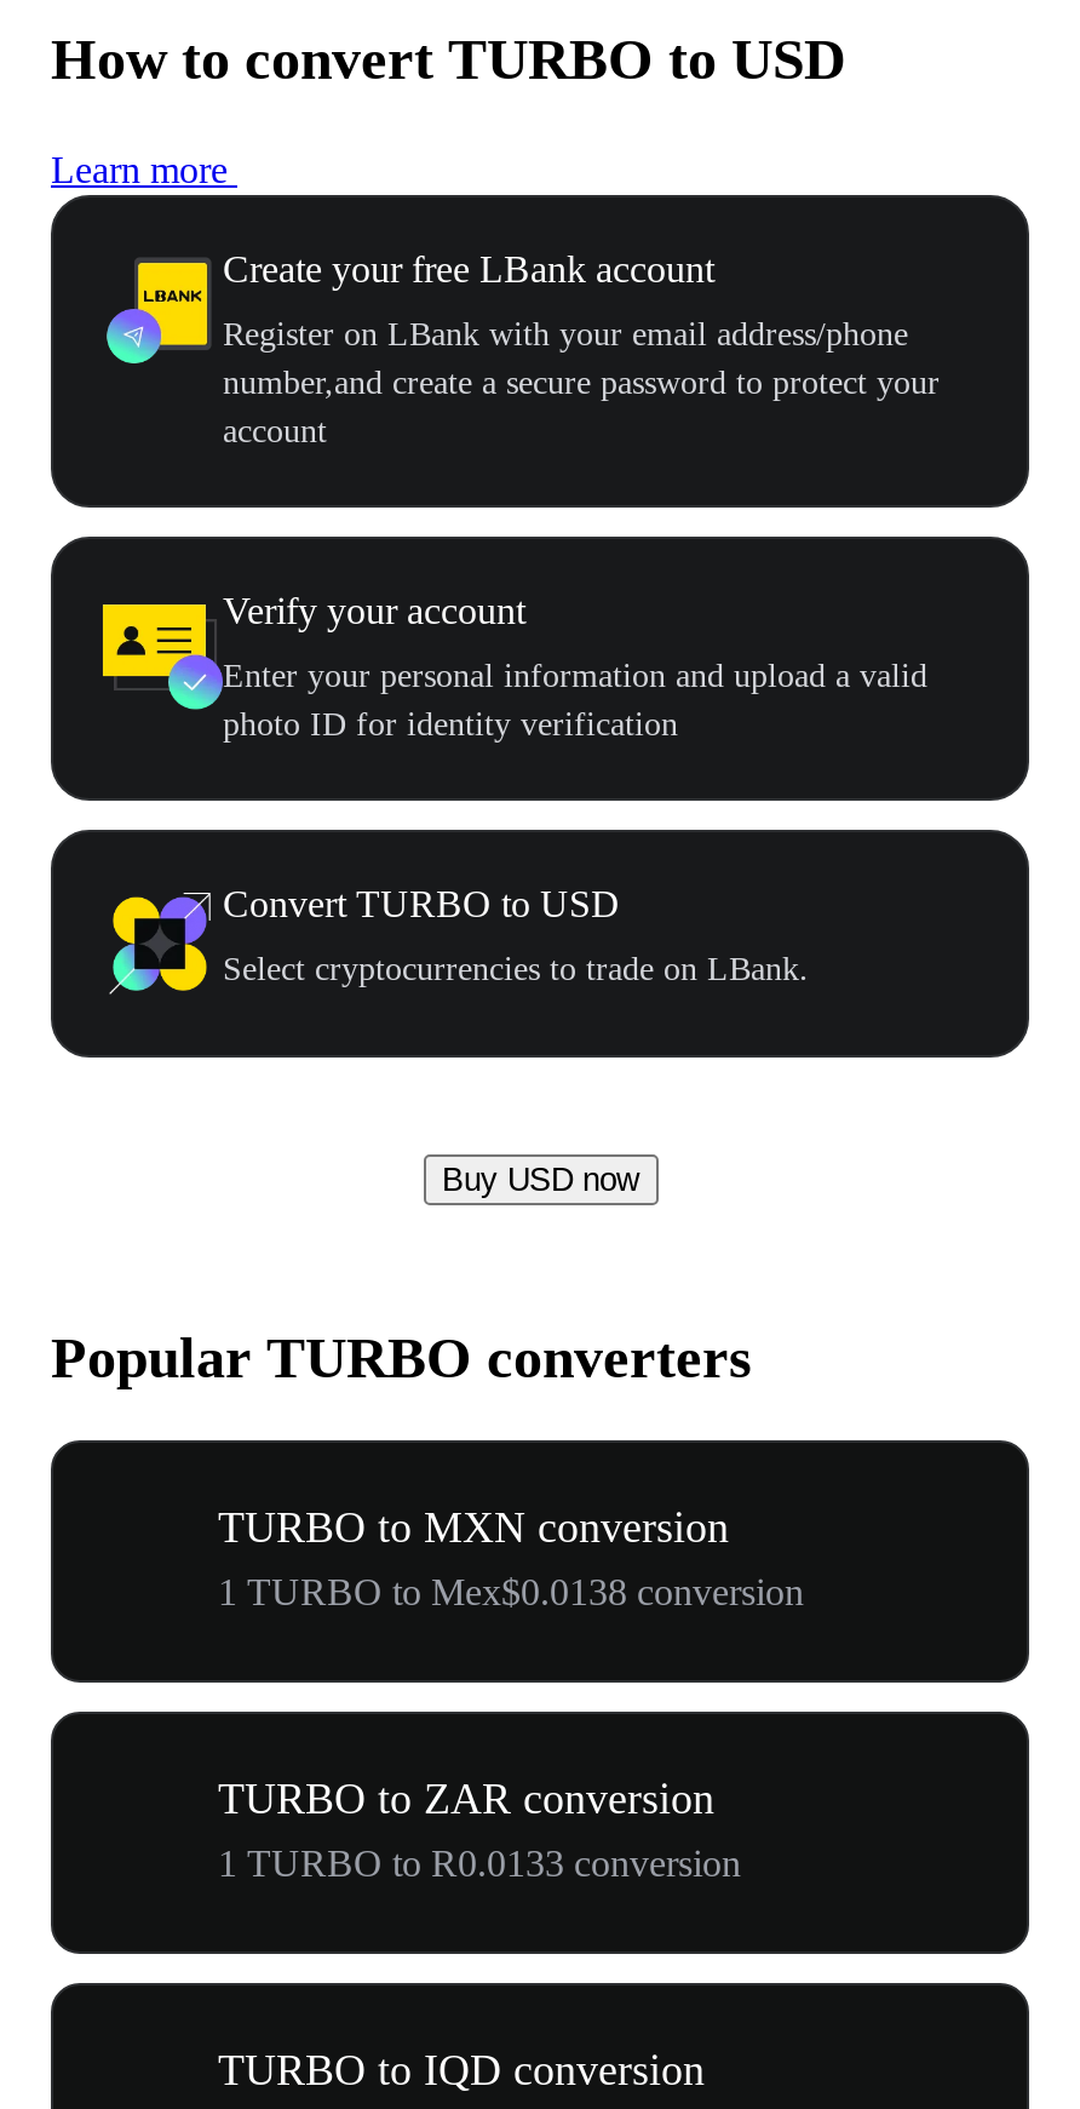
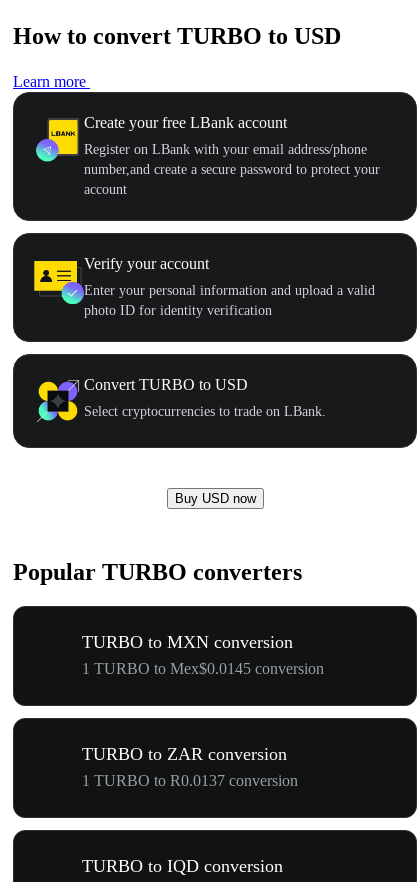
[218,1570,804,1611] 1 TURBO to Mex$0.0138 conversion -> [82,660,324,677] 1 TURBO to Mex$0.0145 conversion
[218,1842,741,1883] 1 TURBO to R0.0133 conversion -> [82,772,298,789] 1 TURBO to R0.0137 conversion

